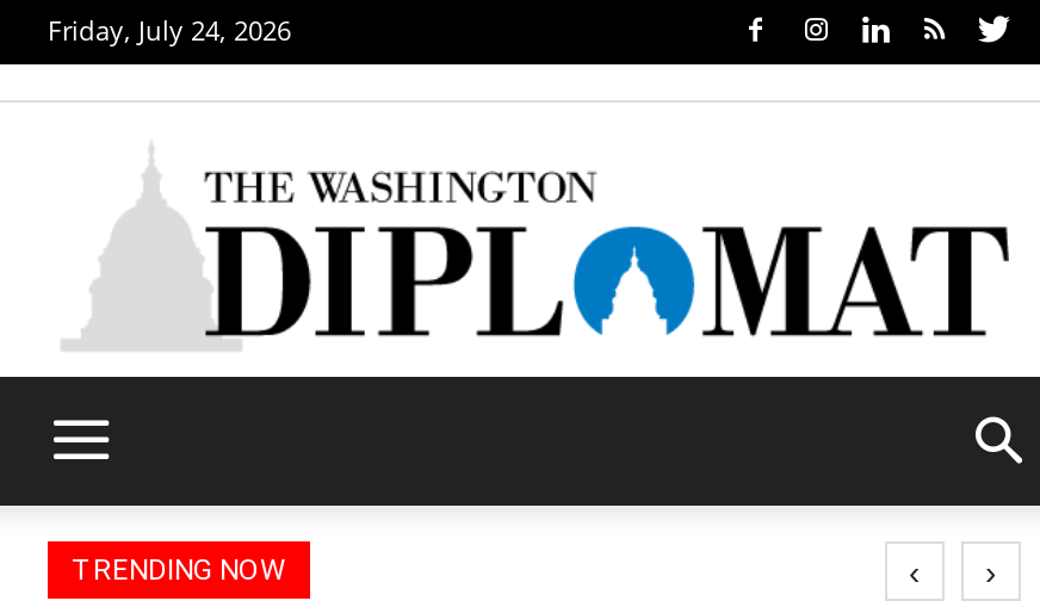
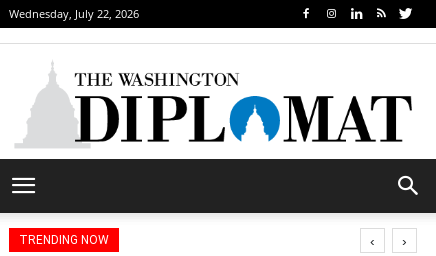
[48,12,291,48] Friday, July 24, 2026 -> [9,6,139,21] Wednesday, July 22, 2026

